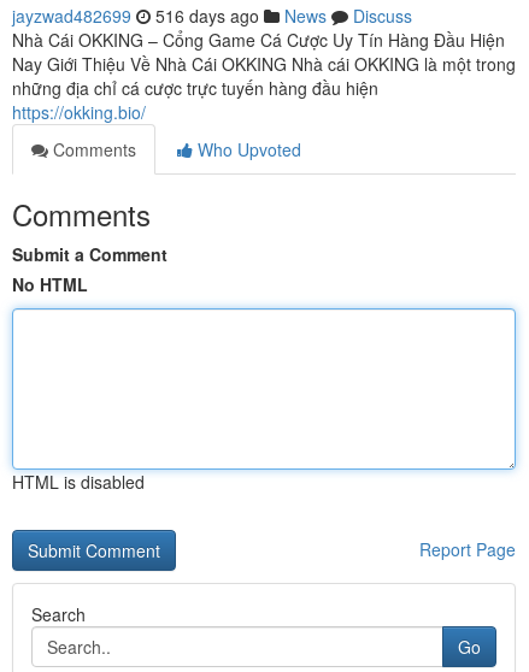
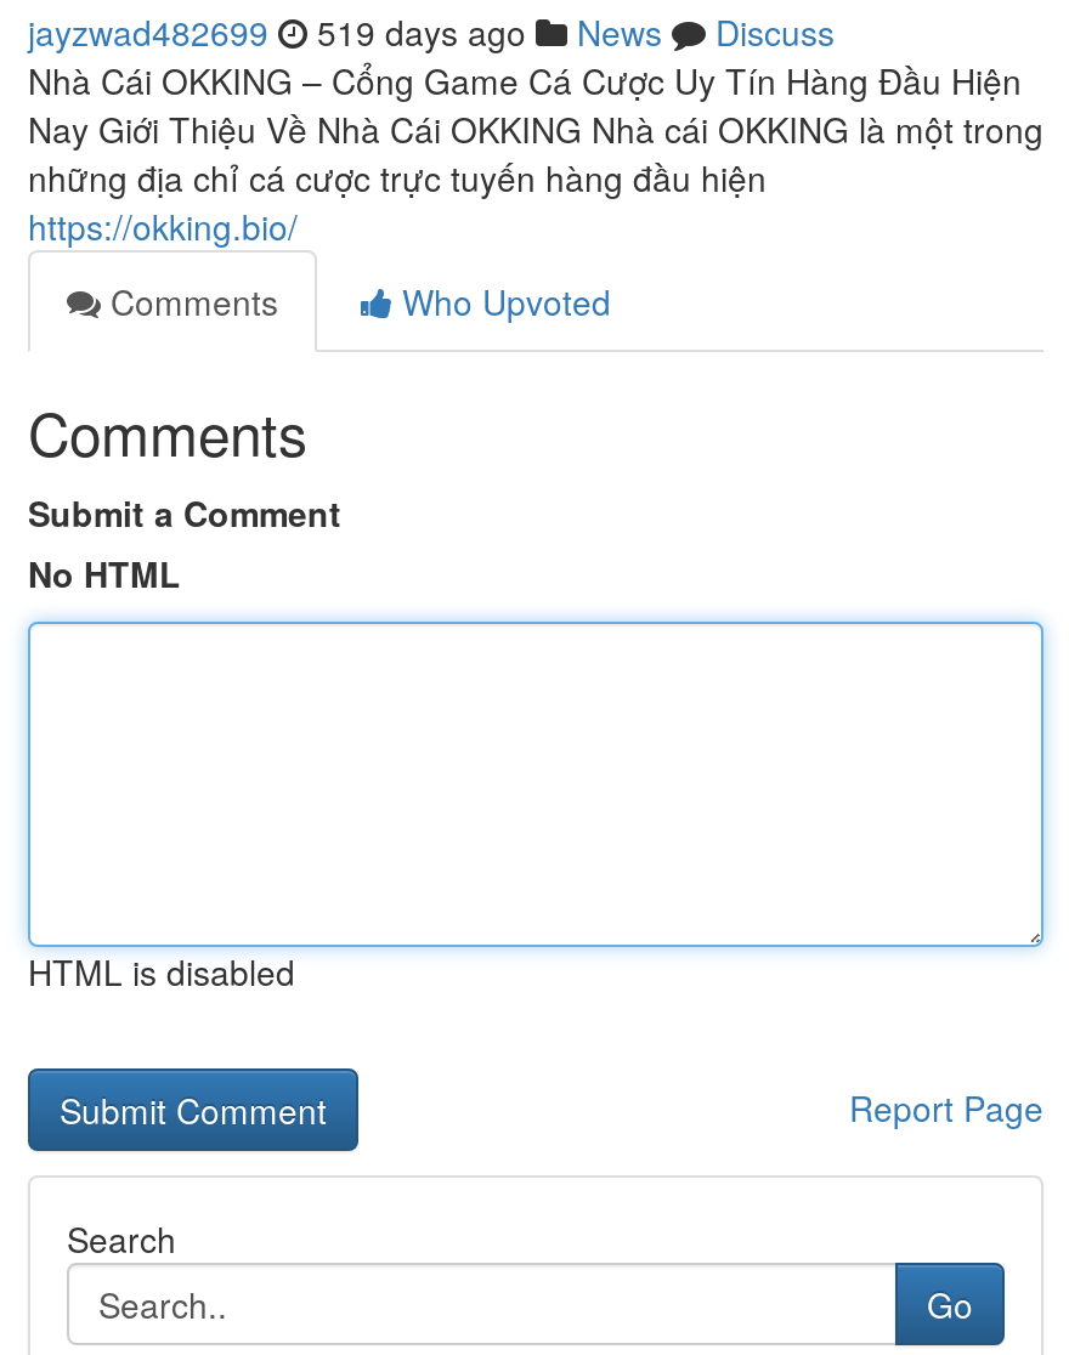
[12,4,412,28] jayzwad482699 516 days ago News Discuss -> [28,7,835,56] jayzwad482699 519 days ago News Discuss

